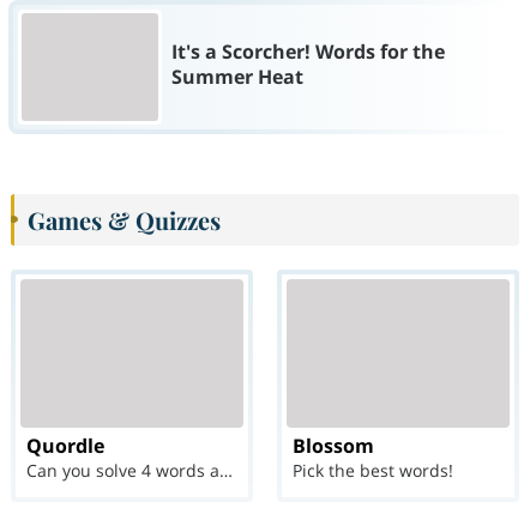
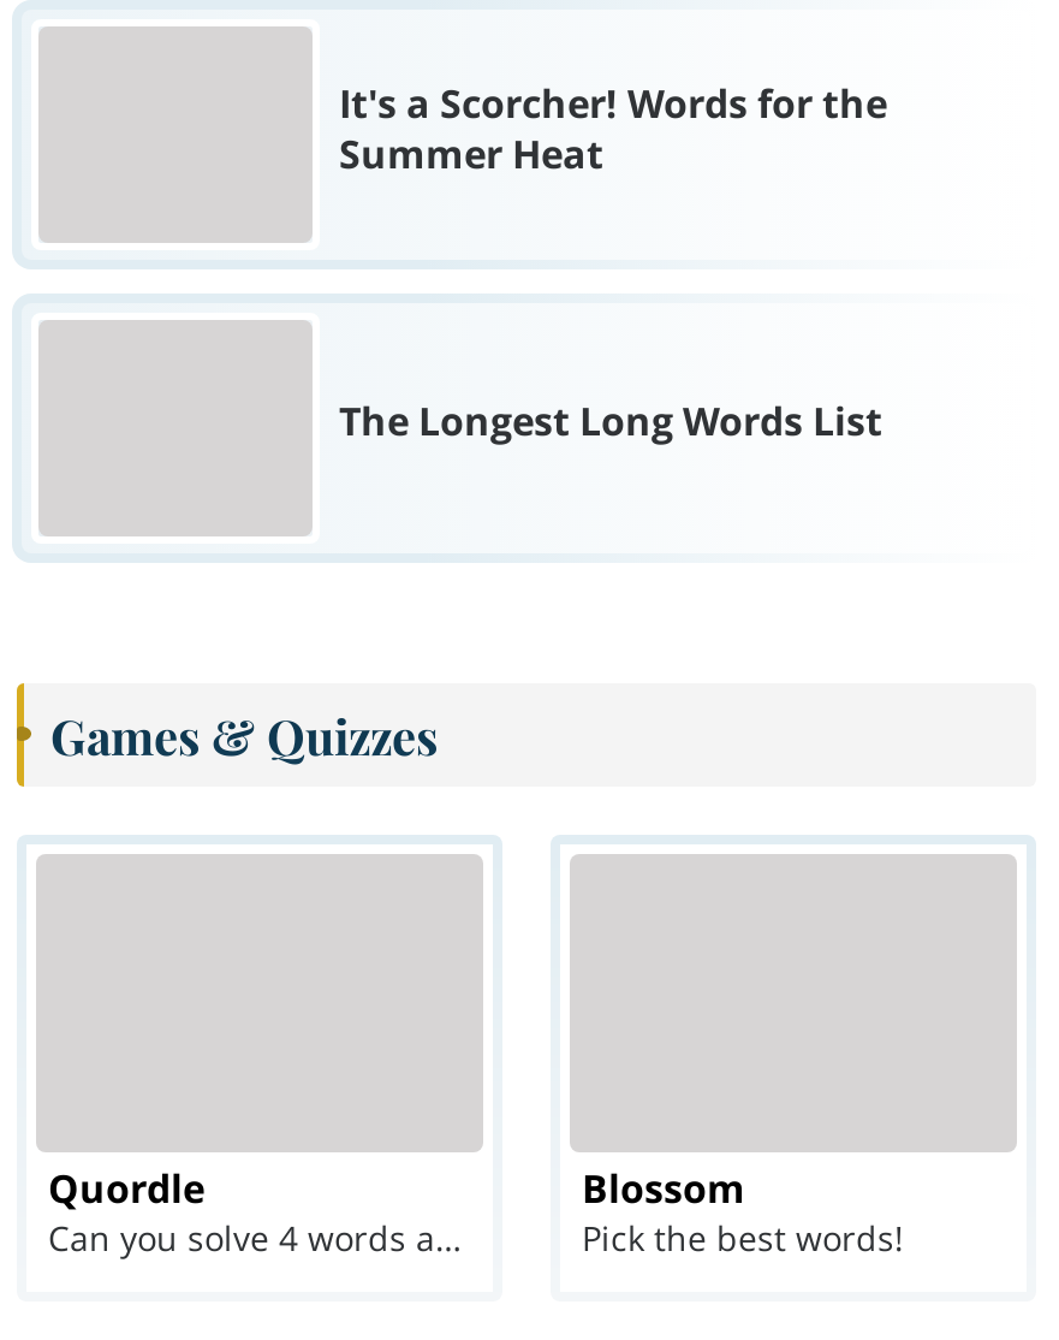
none -> [339,395,882,448] The Longest Long Words List

